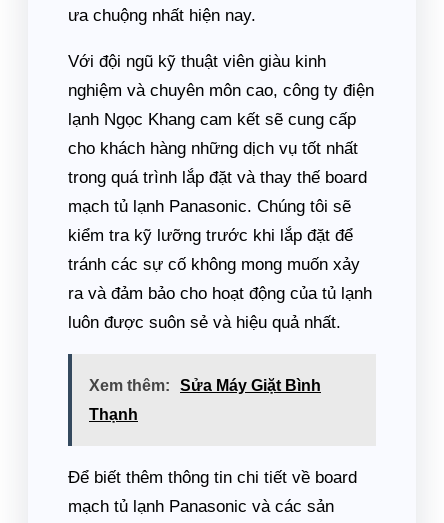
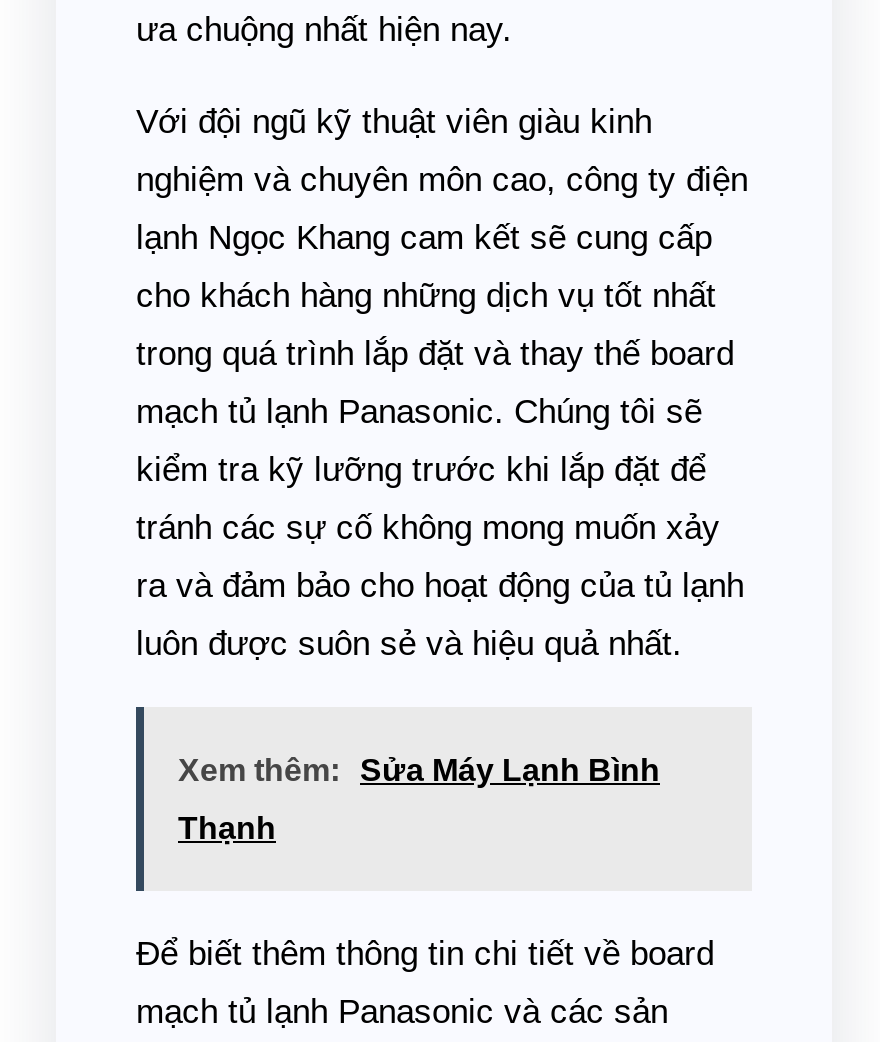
[89,377,321,394] Xem thêm: Sửa Máy Giặt Bình -> [178,753,660,787] Xem thêm: Sửa Máy Lạnh Bình

